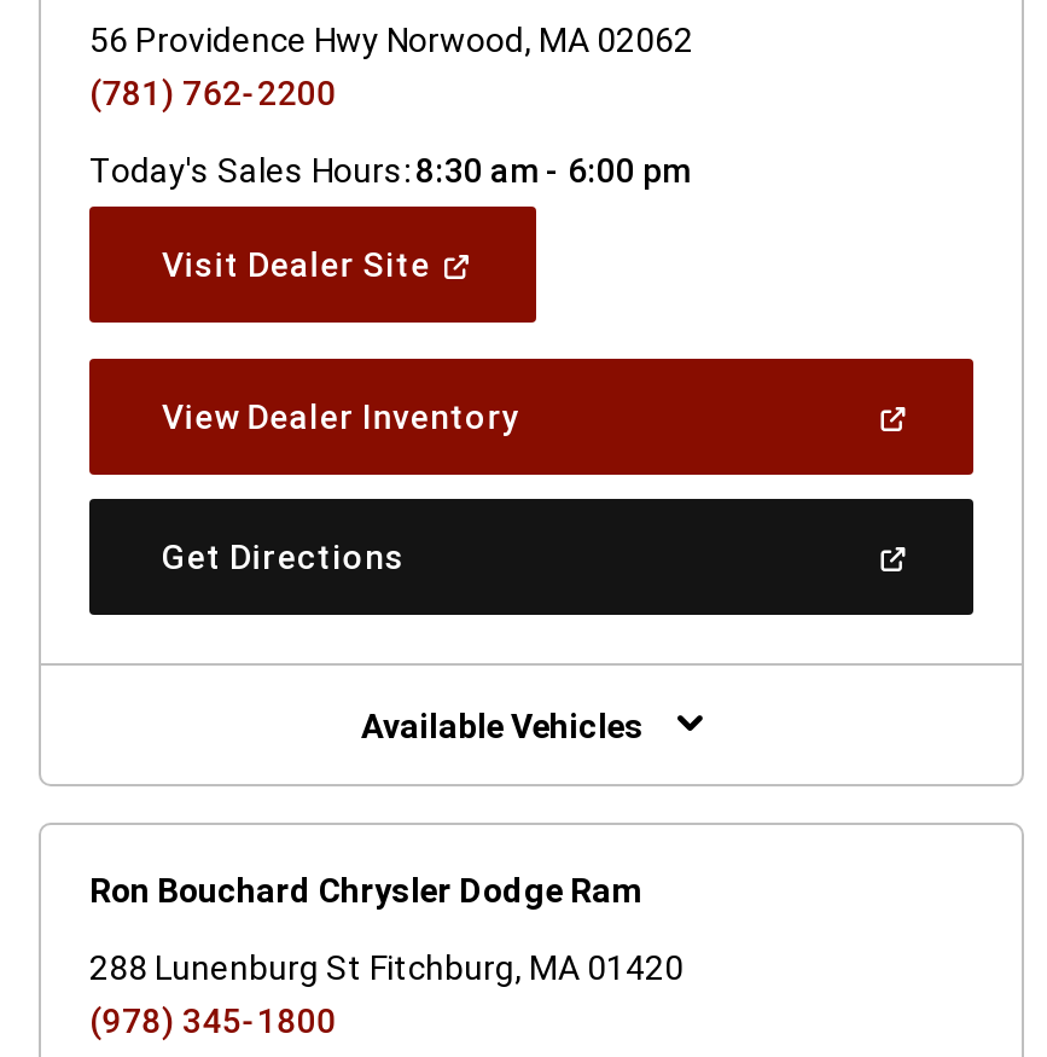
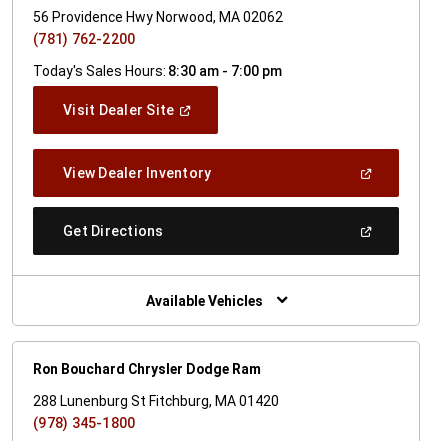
[89,151,691,189] Today's Sales Hours: 8:30 am - 6:00 pm -> [33,63,282,79] Today's Sales Hours: 8:30 am - 7:00 pm

